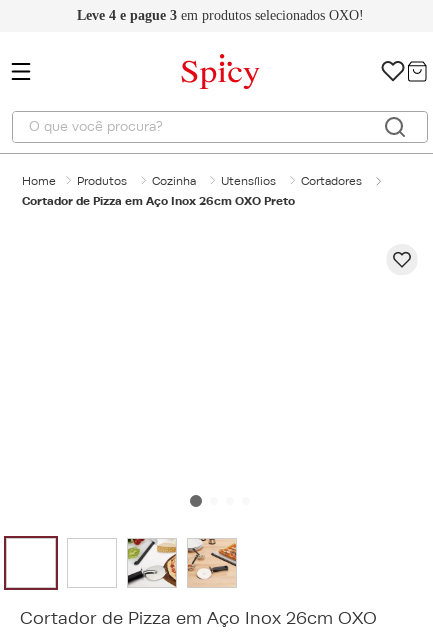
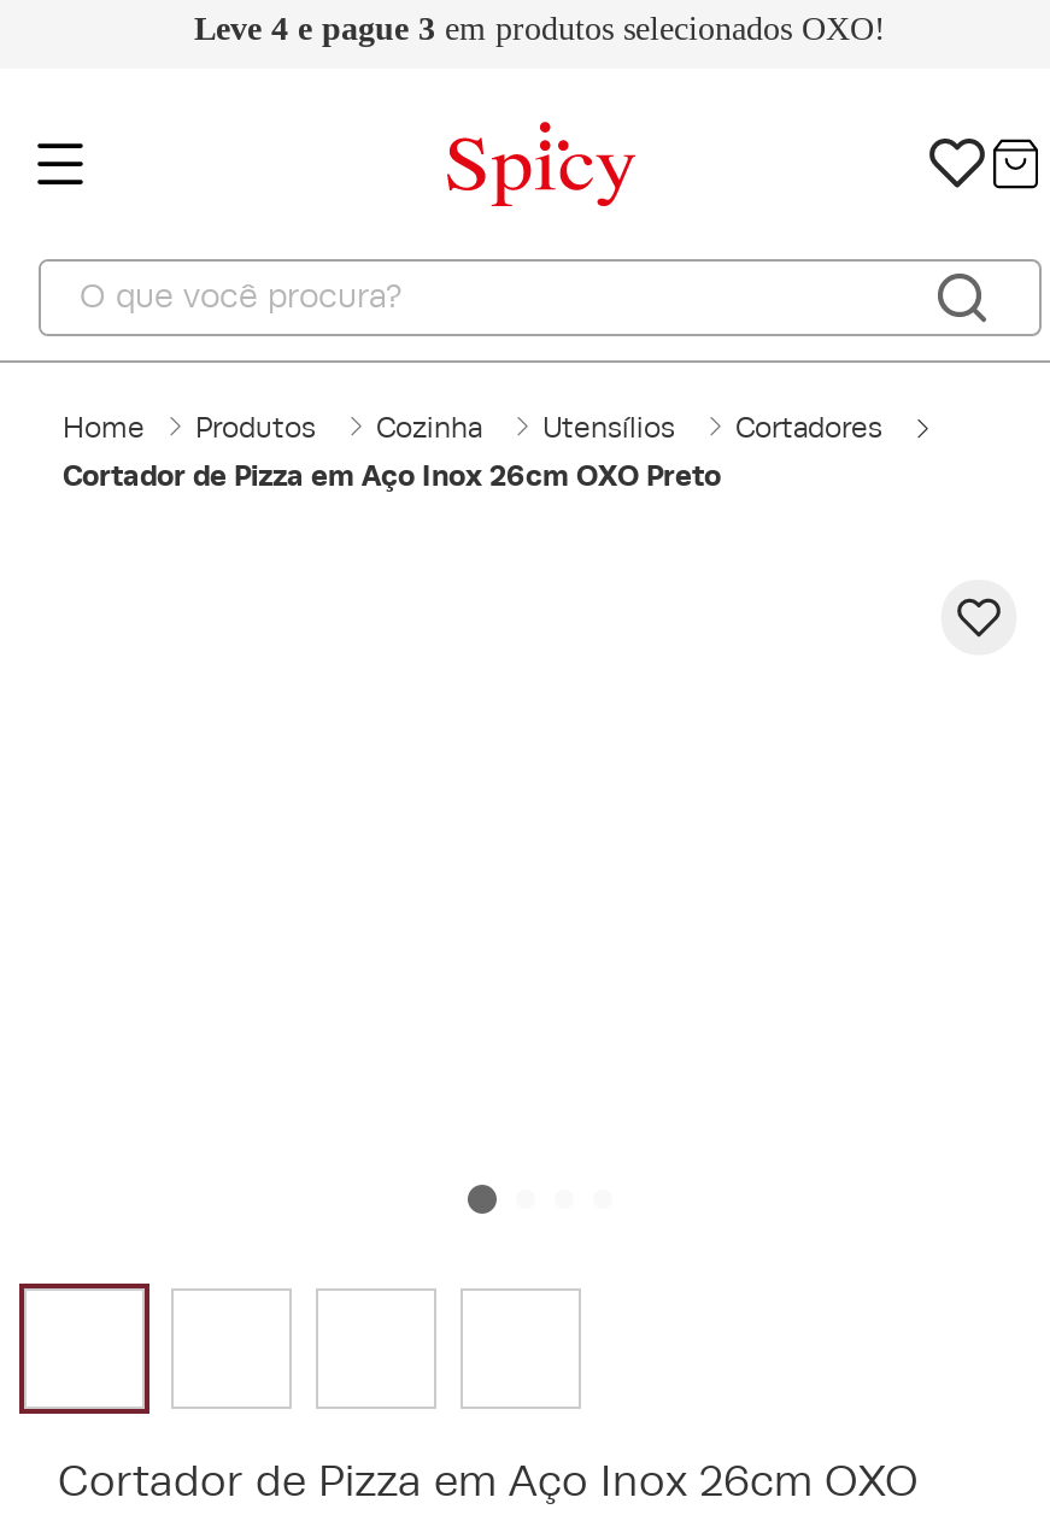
[127,538,177,588] [image] -> none
[187,538,237,588] [image] -> none

